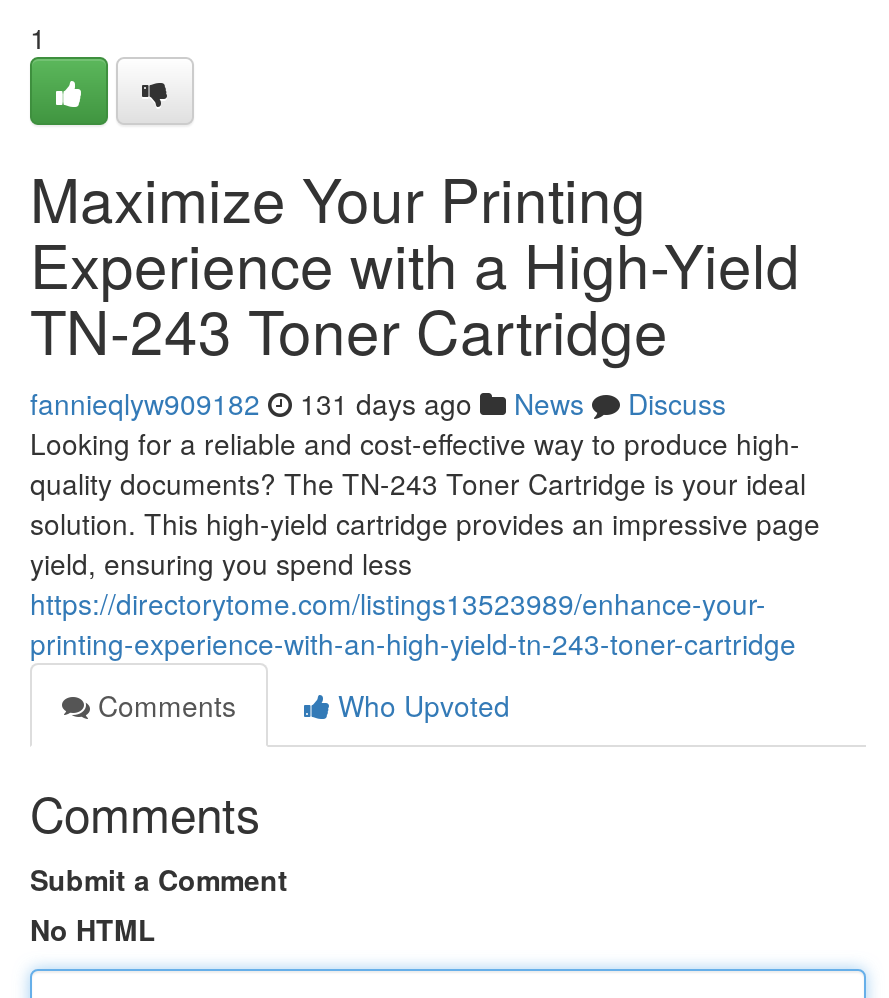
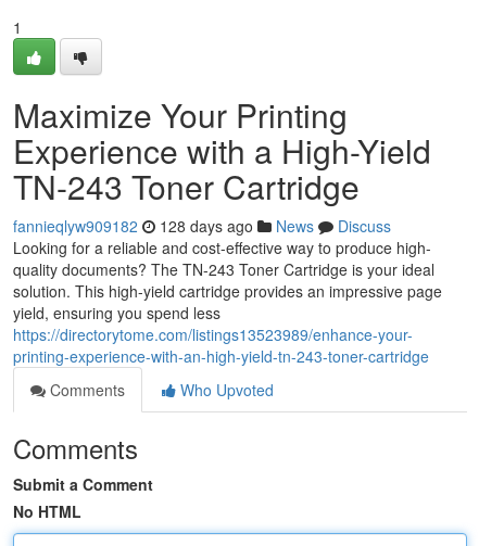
[30,383,726,423] fannieqlyw909182 131 days ago News Discuss -> [13,215,391,237] fannieqlyw909182 128 days ago News Discuss

